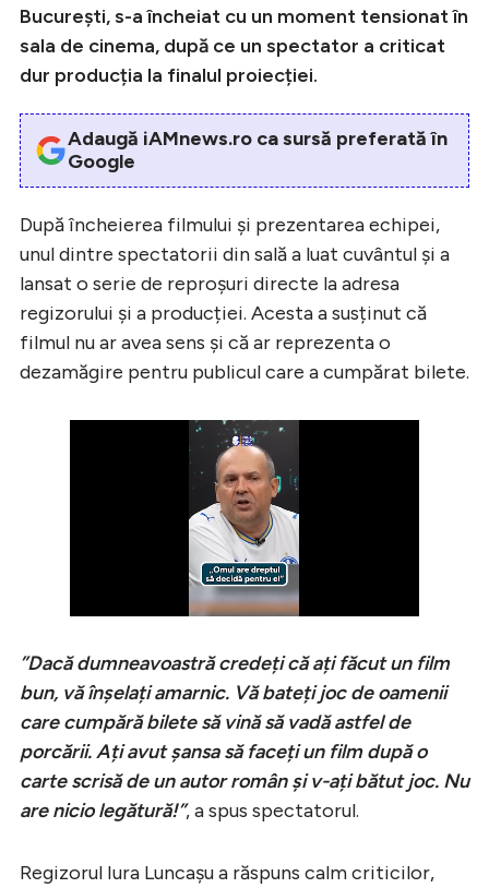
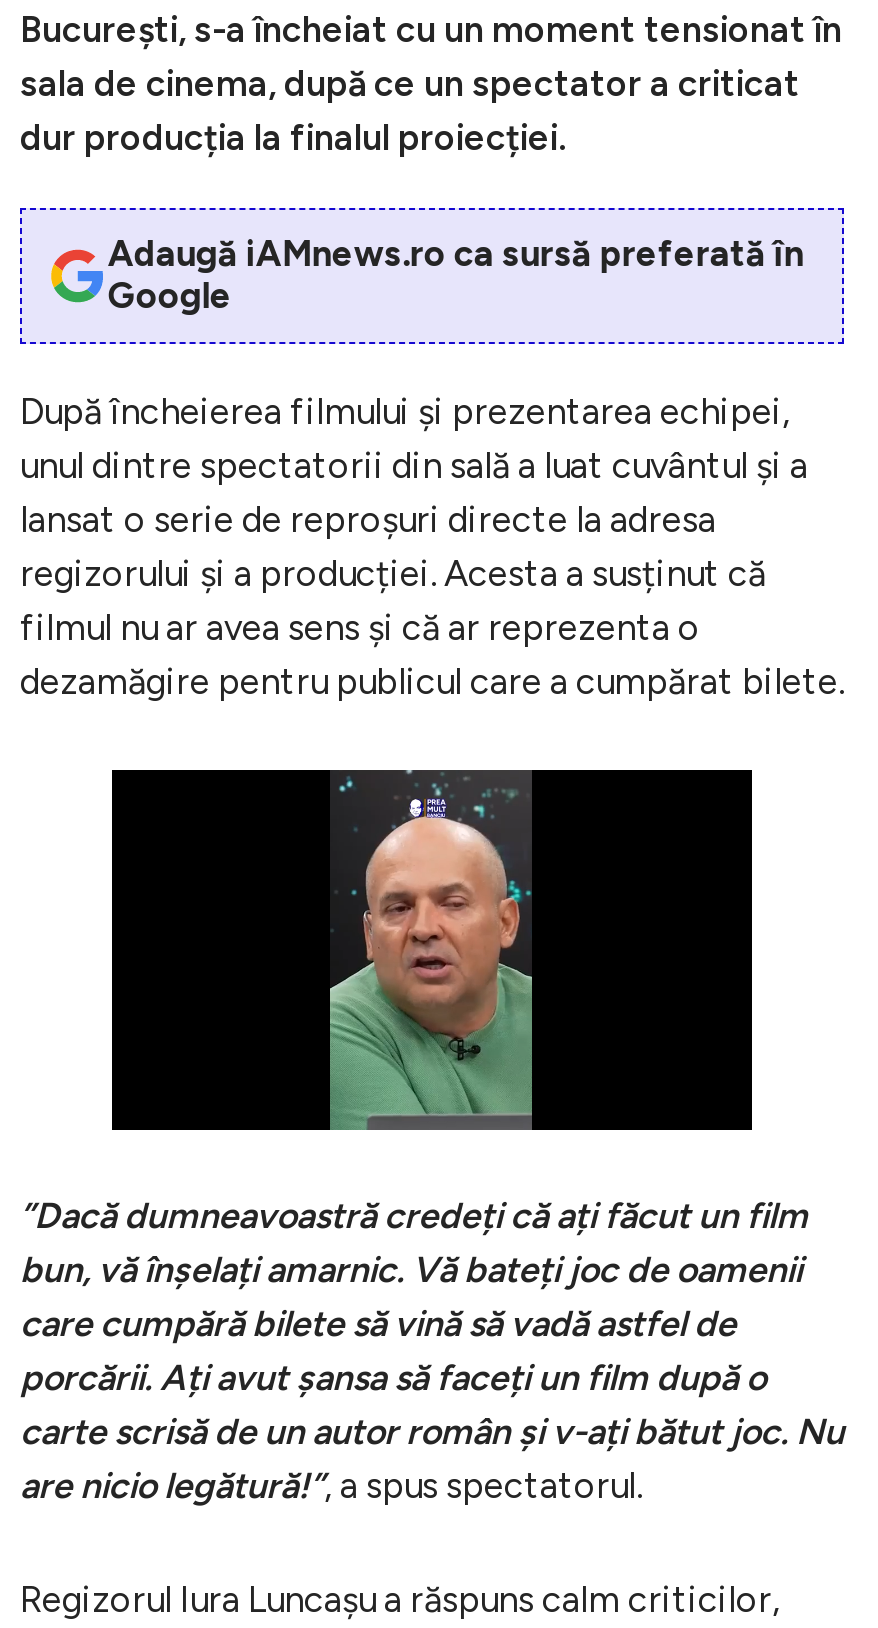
[188,453,300,616] [image] -> [328,770,534,1130] [image]

